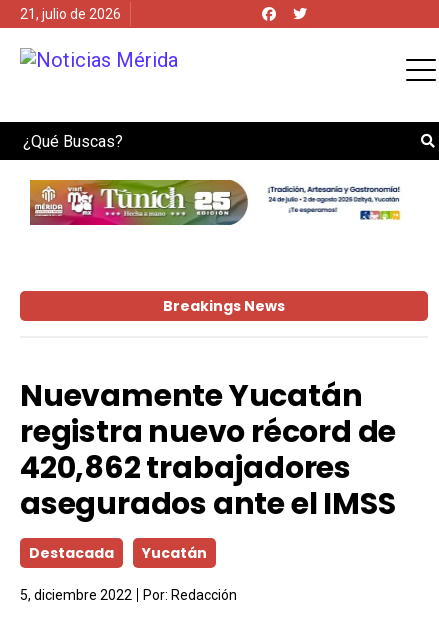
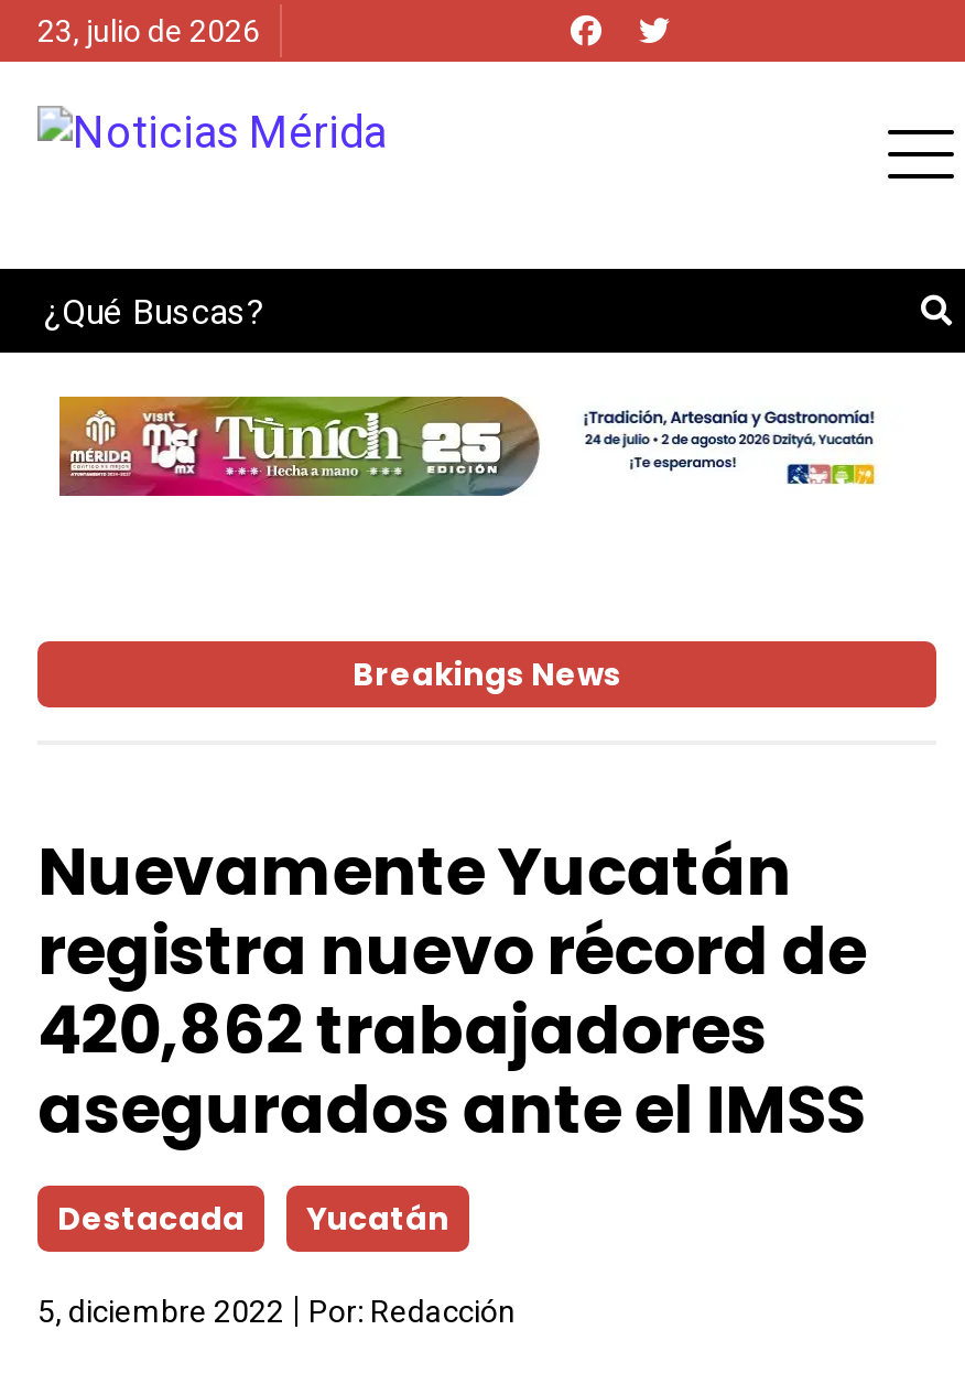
[20,6,121,22] 21, julio de 2026 -> [37,13,260,48] 23, julio de 2026

